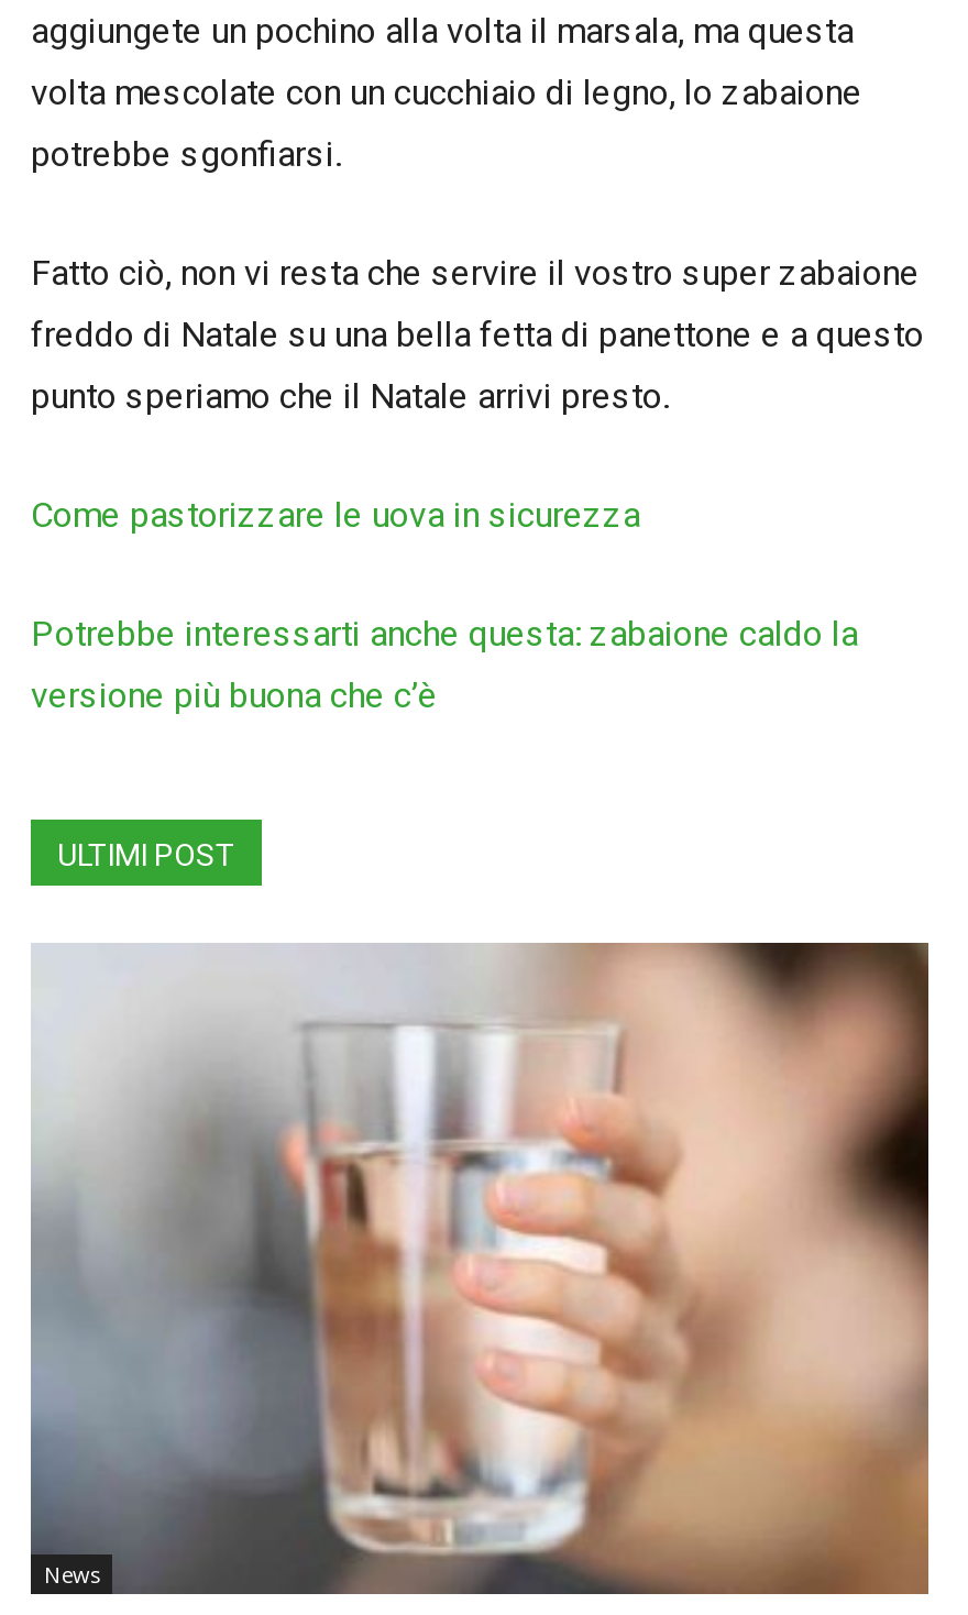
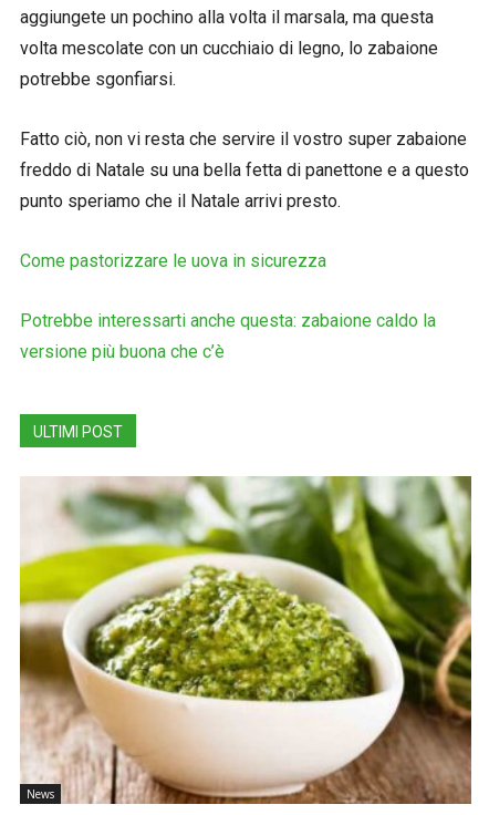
[29,940,931,1597] [image] -> [19,475,472,805] [image]

